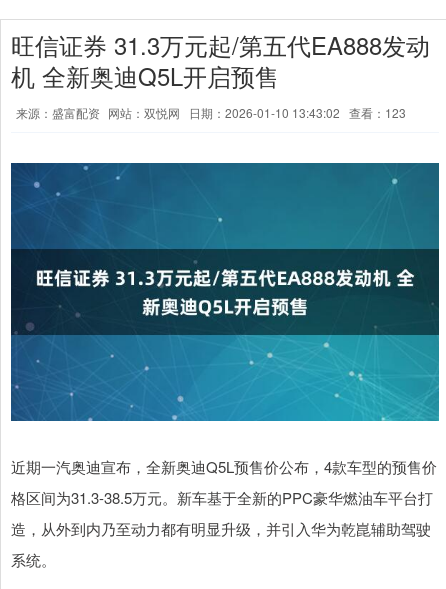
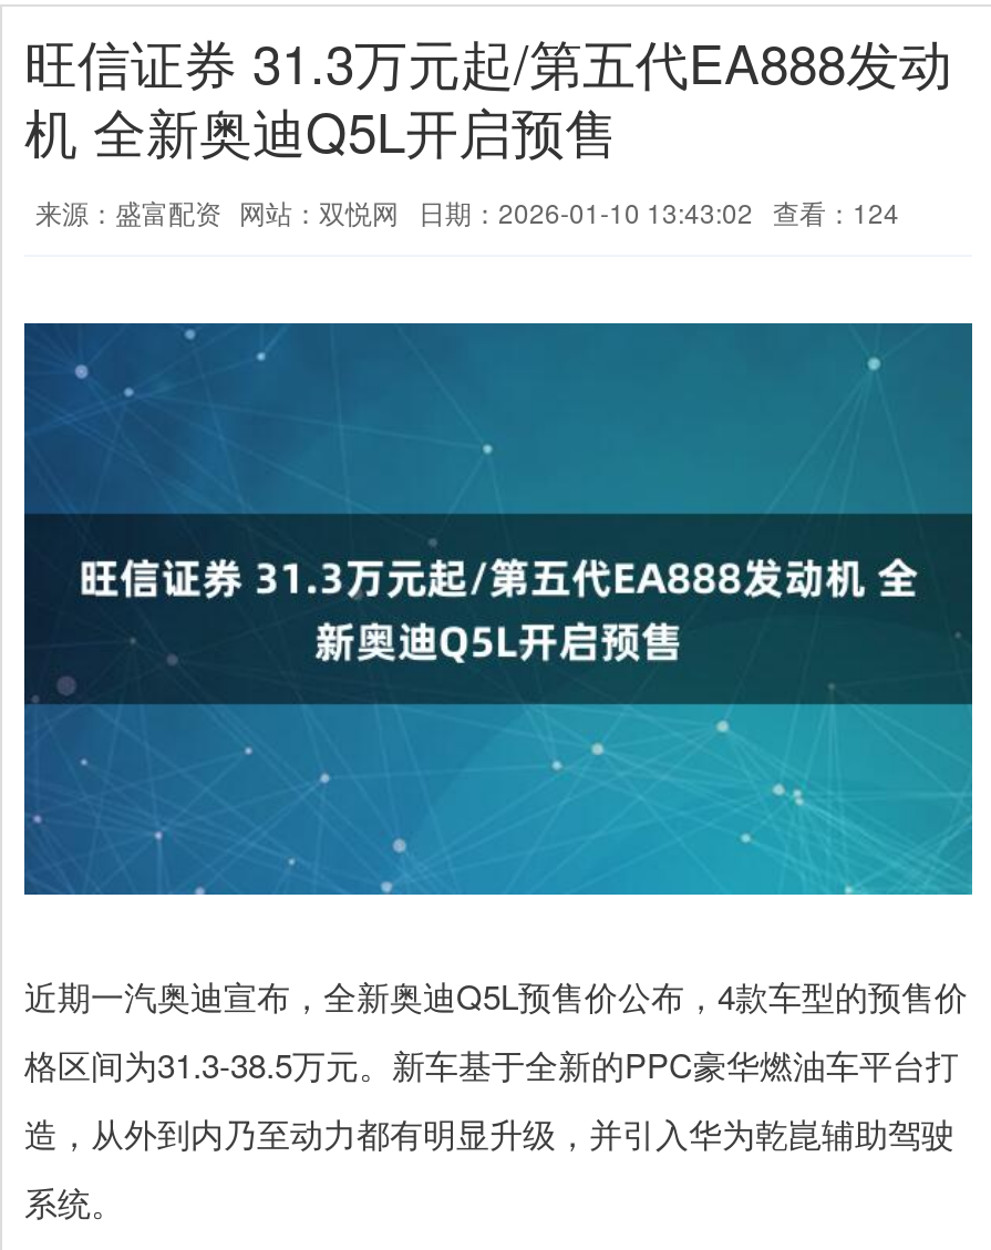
[16,104,406,121] 来源：盛富配资 网站：双悦网 日期：2026-01-10 13:43:02 查看：123 -> [35,193,899,230] 来源：盛富配资 网站：双悦网 日期：2026-01-10 13:43:02 查看：124

